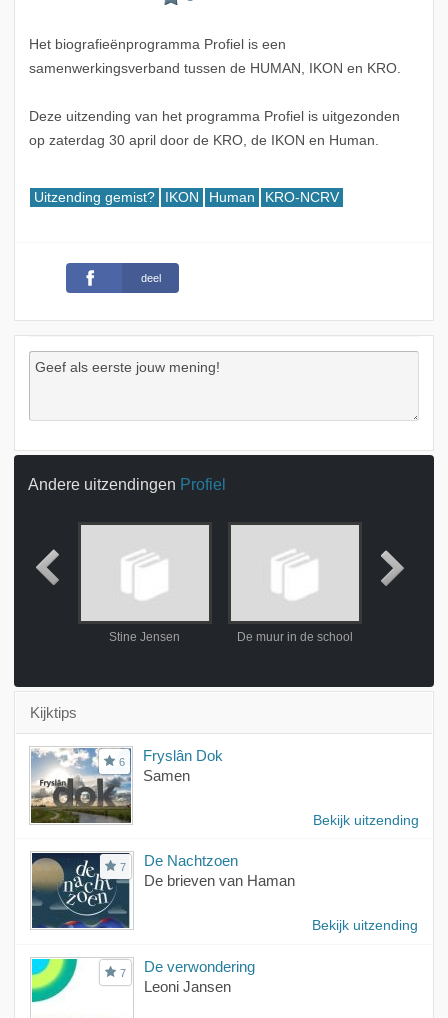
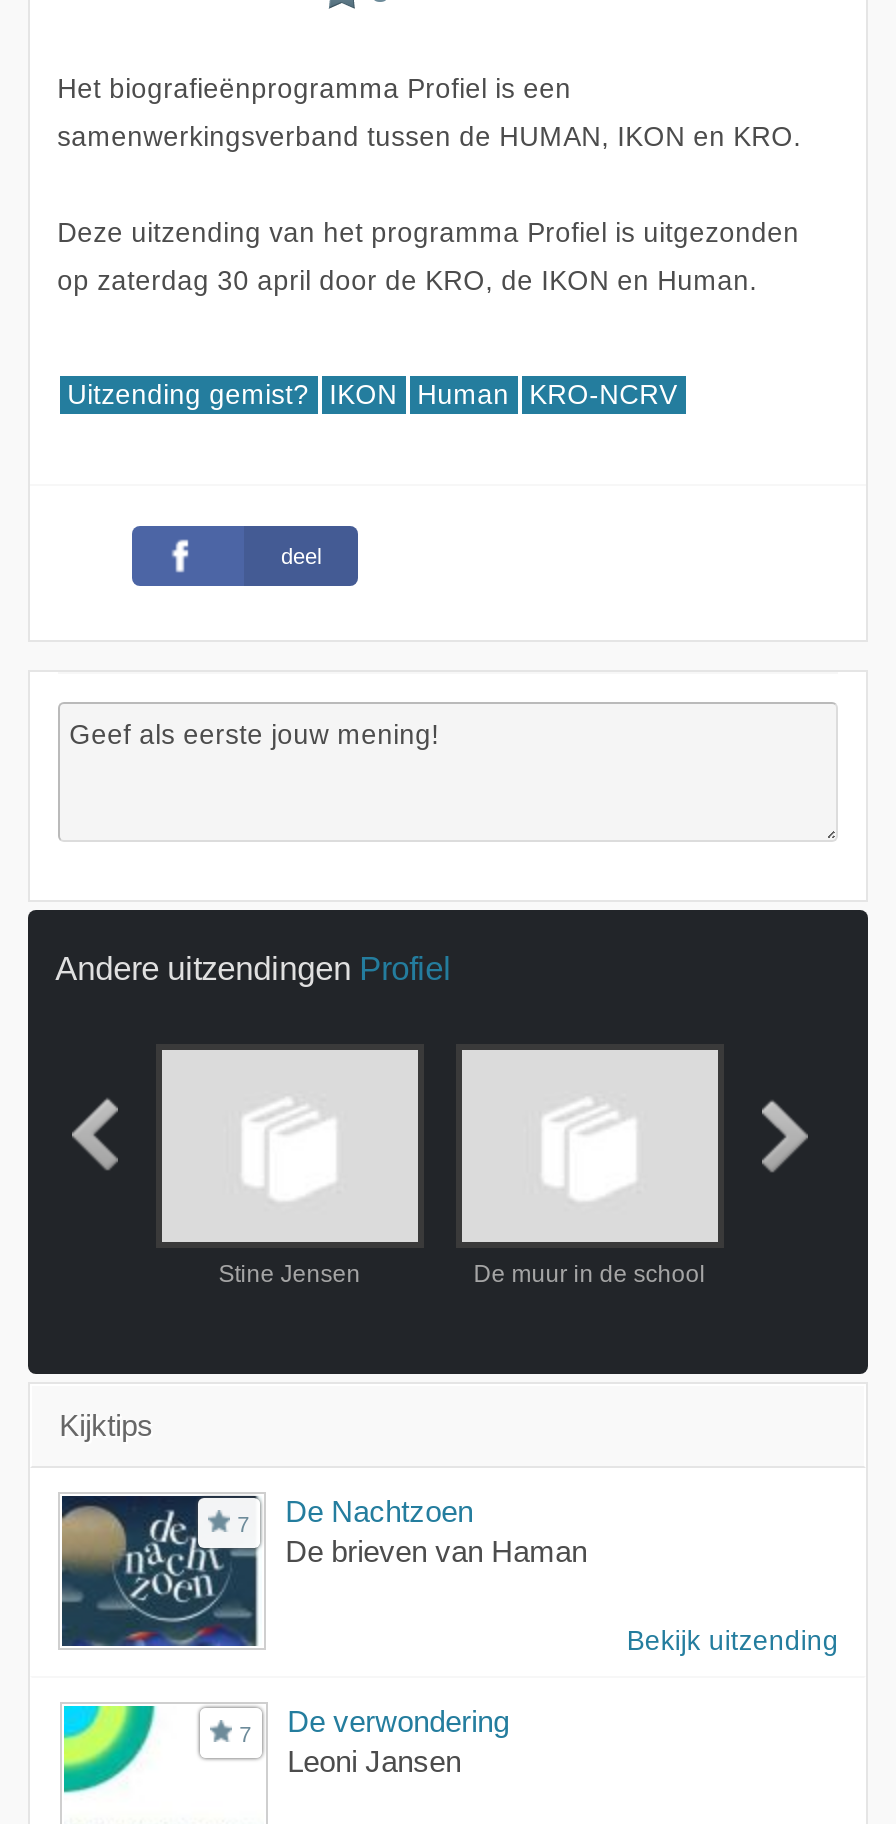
[30,747,419,828] [image] | 6 | Fryslân Dok | Samen | Bekijk uitzending -> none

